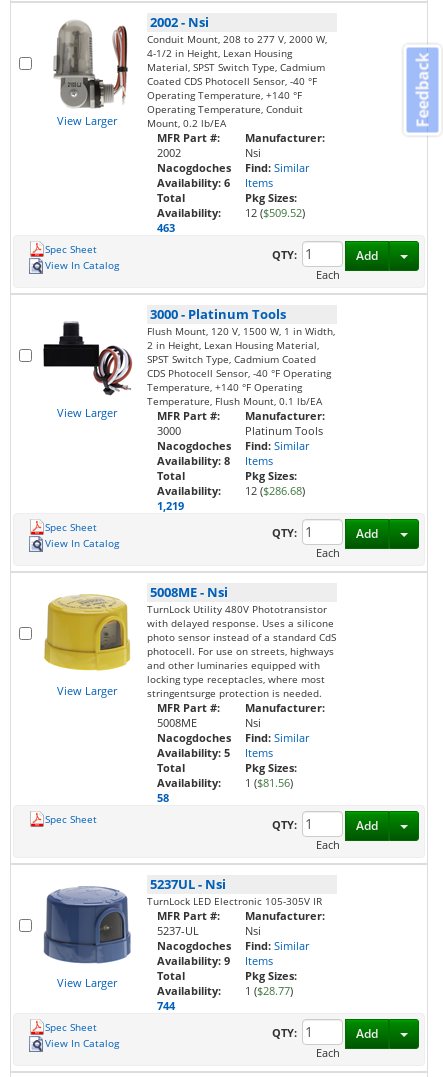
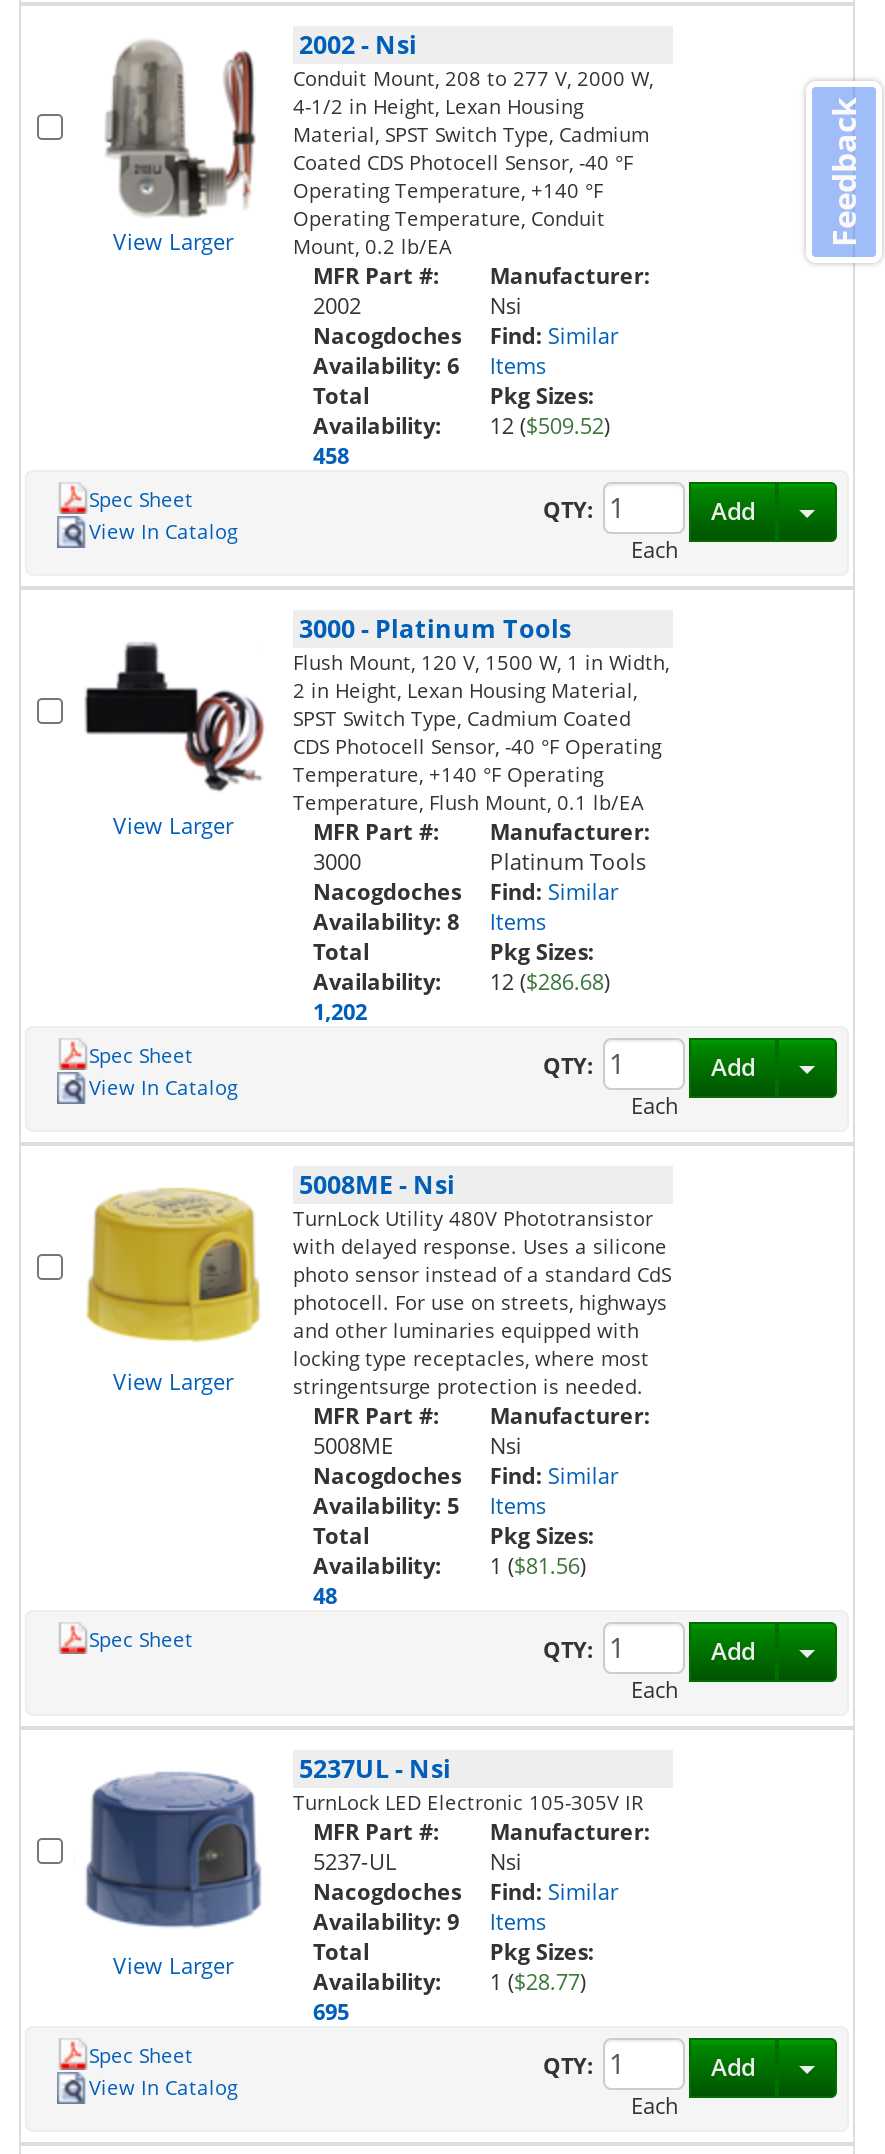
[157,220,175,235] 463 -> [313,440,349,470] 458
[157,498,184,513] 1,219 -> [313,996,367,1026] 1,202
[157,790,169,805] 58 -> [313,1580,337,1610] 48
[157,998,175,1013] 744 -> [313,1996,349,2026] 695

